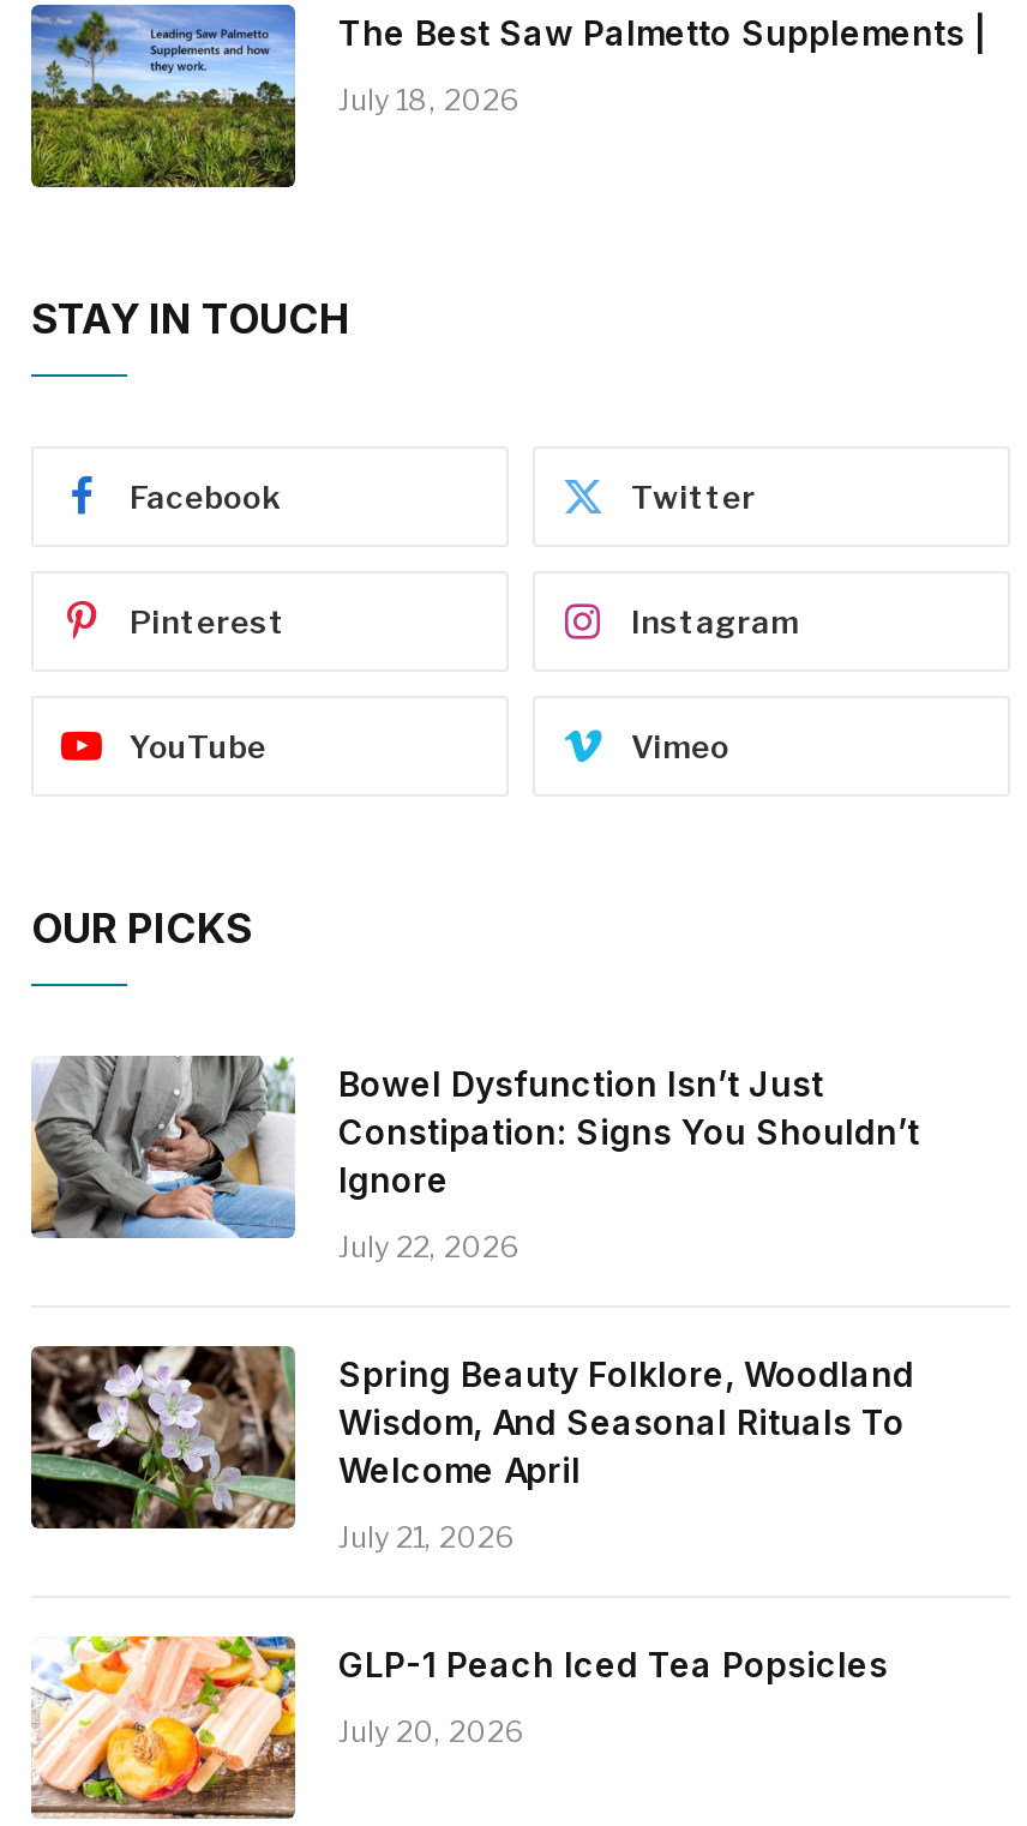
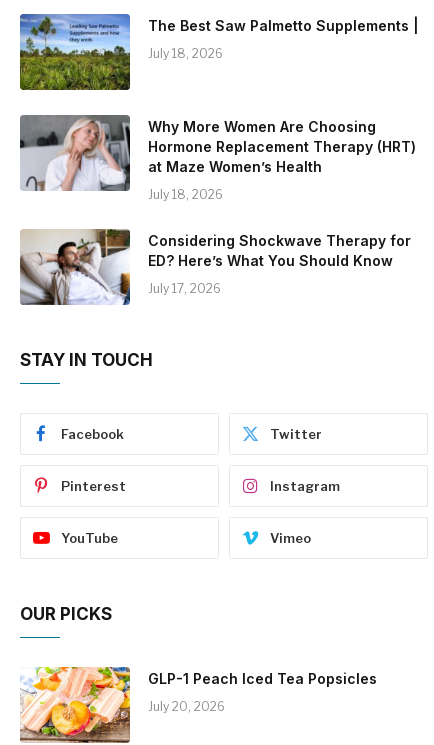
none -> [19,114,416,296] [image] | Why More Women Are Choosing | Hormone Replacement Therapy (HRT) | at Maze Women’s Health | July 18, 2026 | Considering Shockwave Therapy for | ED? Here’s What You Should Know | July 17, 2026
none -> [19,228,131,306] [image]
moved [31,295,799,952] -> [20,350,340,624]: STAY IN TOUCH | Facebook | Twitter | Pinterest | Instagram | YouTube | Vimeo | OUR PICKS
[31,1053,919,1554] [image] | Bowel Dysfunction Isn’t Just | Constipation: Signs You Shouldn’t | Ignore | July 22, 2026 | Spring Beauty Folklore, Woodland | Wisdom, And Seasonal Rituals To | Welcome April | July 21, 2026 -> none
[29,1344,298,1531] [image] -> none

